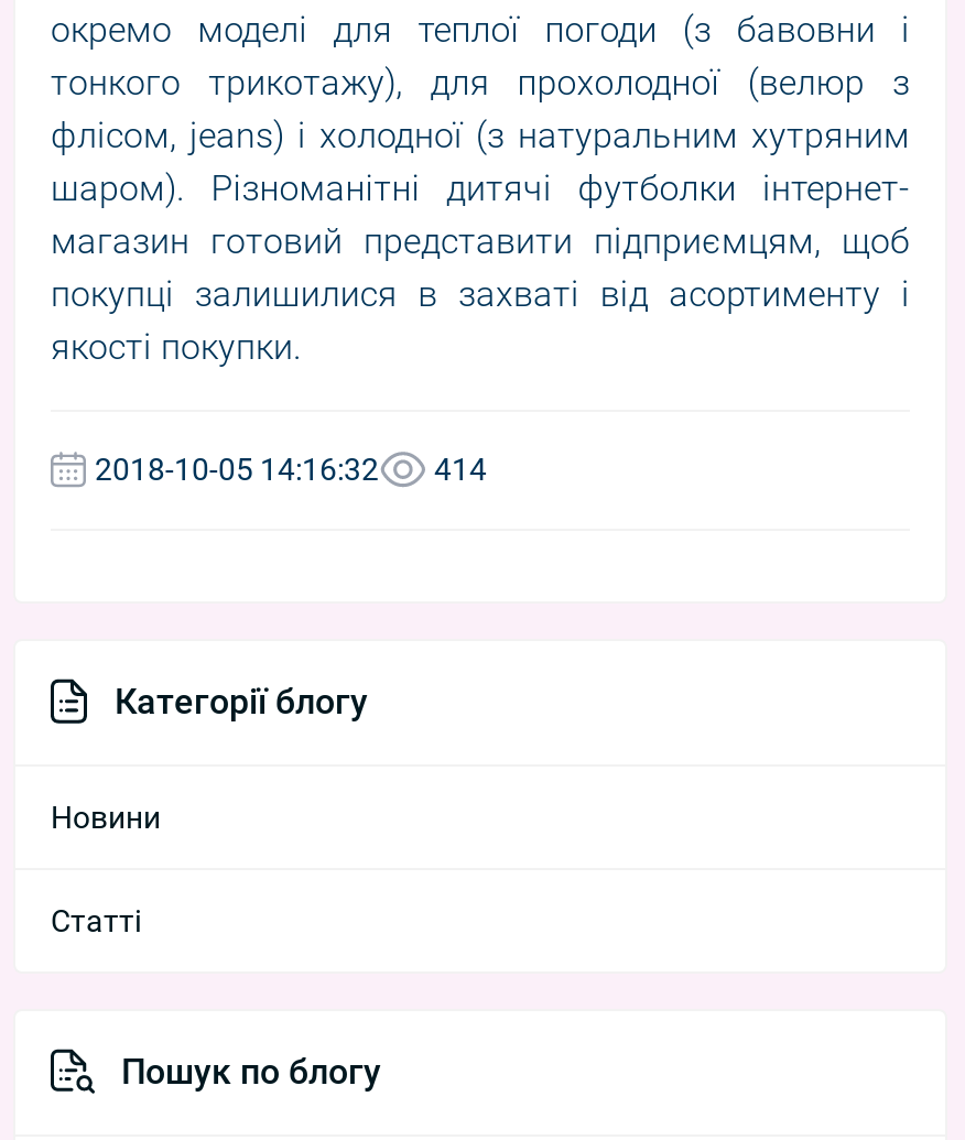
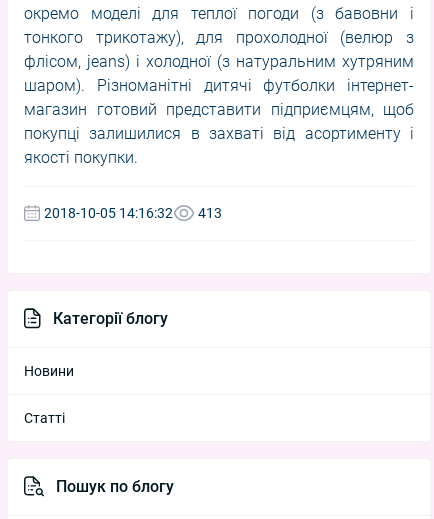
[95,451,487,487] 2018-10-05 14:16:32 414 -> [44,205,222,221] 2018-10-05 14:16:32 413

